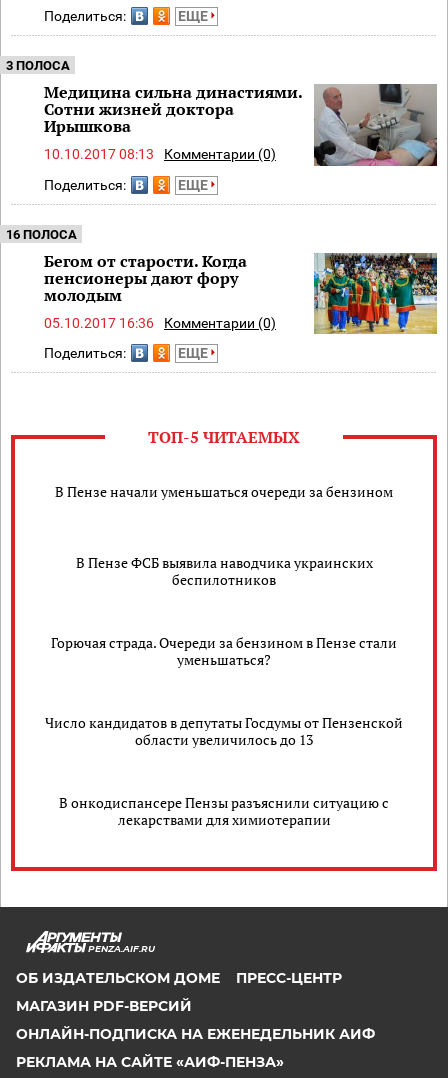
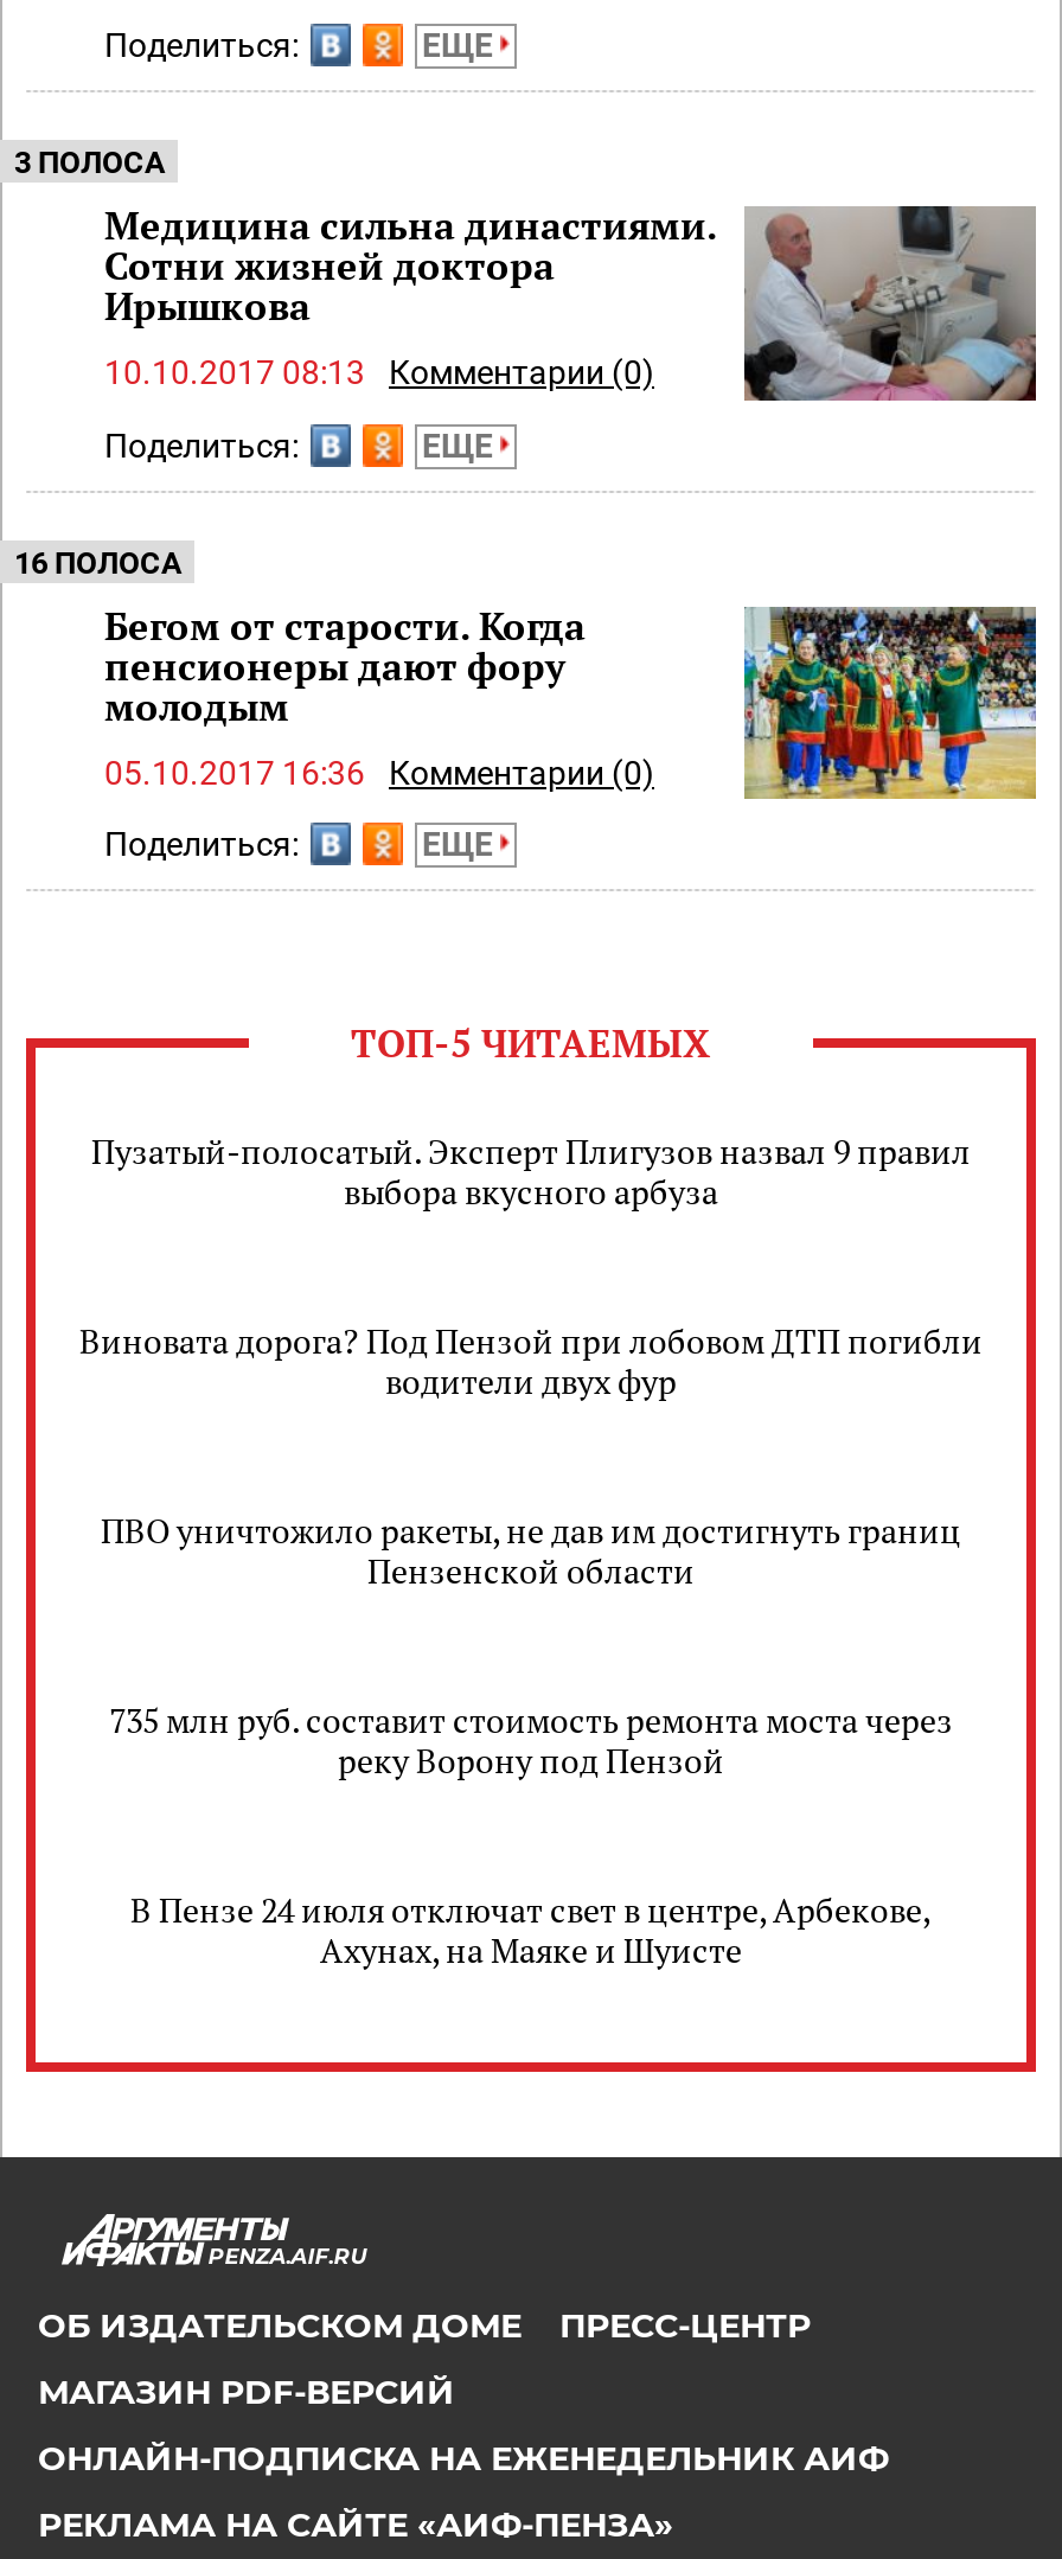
[55,482,393,501] В Пензе начали уменьшаться очереди за бензином -> [91,1129,971,1214] Пузатый-полосатый. Эксперт Плигузов назвал 9 правил | выбора вкусного арбуза
[75,553,372,589] В Пензе ФСБ выявила наводчика украинских | беспилотников -> [79,1318,983,1404] Виновата дорога? Под Пензой при лобовом ДТП погибли | водители двух фур
[51,633,397,669] Горючая страда. Очереди за бензином в Пензе стали | уменьшаться? -> [101,1508,961,1593] ПВО уничтожило ракеты, не дав им достигнуть границ | Пензенской области
[45,713,403,749] Число кандидатов в депутаты Госдумы от Пензенской | области увеличилось до 13 -> [109,1698,953,1783] 735 млн руб. составит стоимость ремонта моста через | реку Ворону под Пензой
[59,793,389,829] В онкодиспансере Пензы разъяснили ситуацию с | лекарствами для химиотерапии -> [130,1887,932,1973] В Пензе 24 июля отключат свет в центре, Арбекове, | Ахунах, на Маяке и Шуисте

